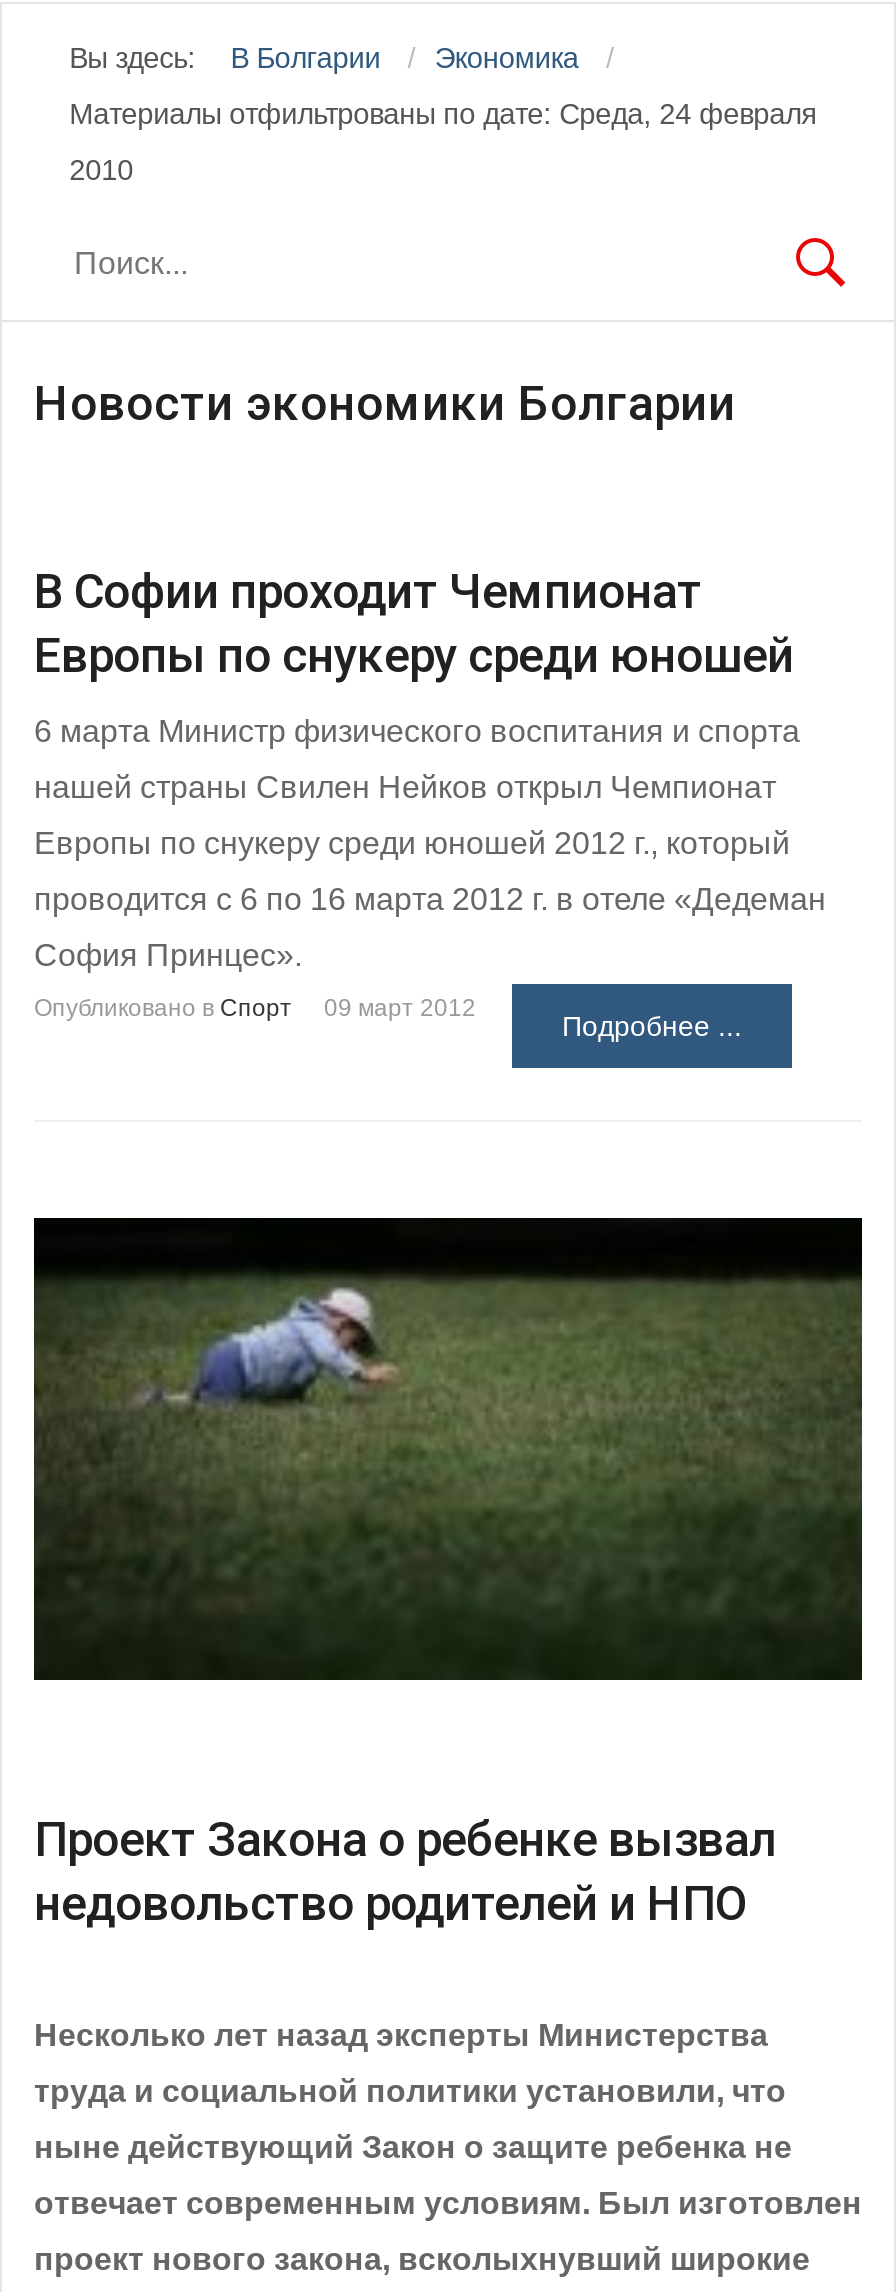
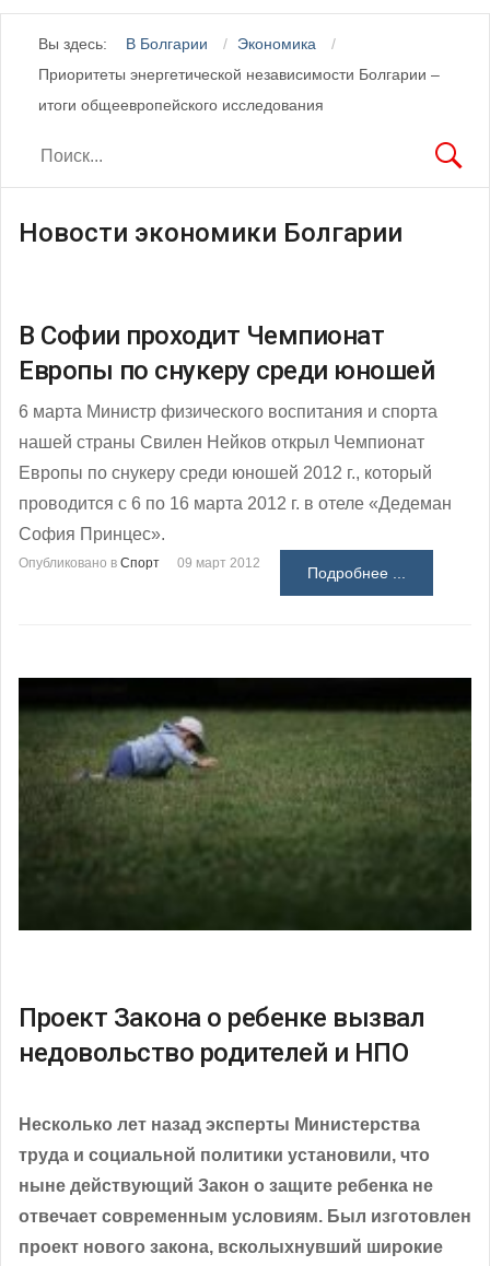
[69,98,817,130] Материалы отфильтрованы по дате: Среда, 24 февраля -> [38,65,439,83] Приоритеты энергетической независимости Болгарии –
[69,154,133,186] 2010 -> [38,96,323,113] итоги общеевропейского исследования

